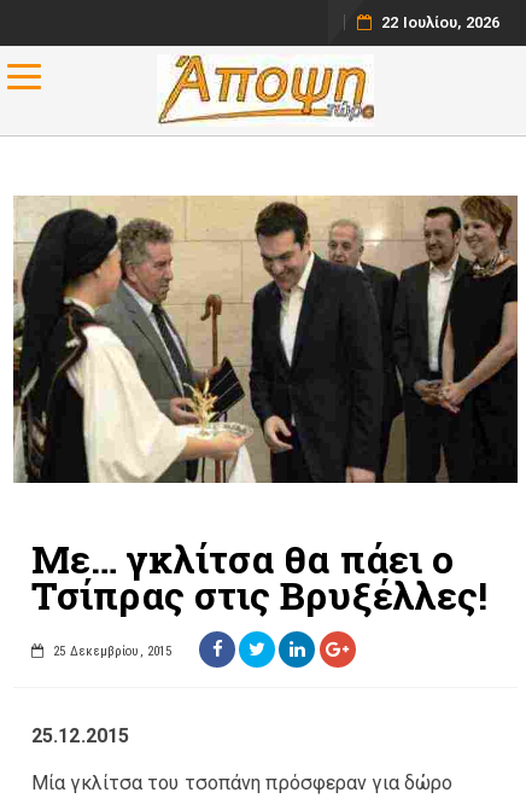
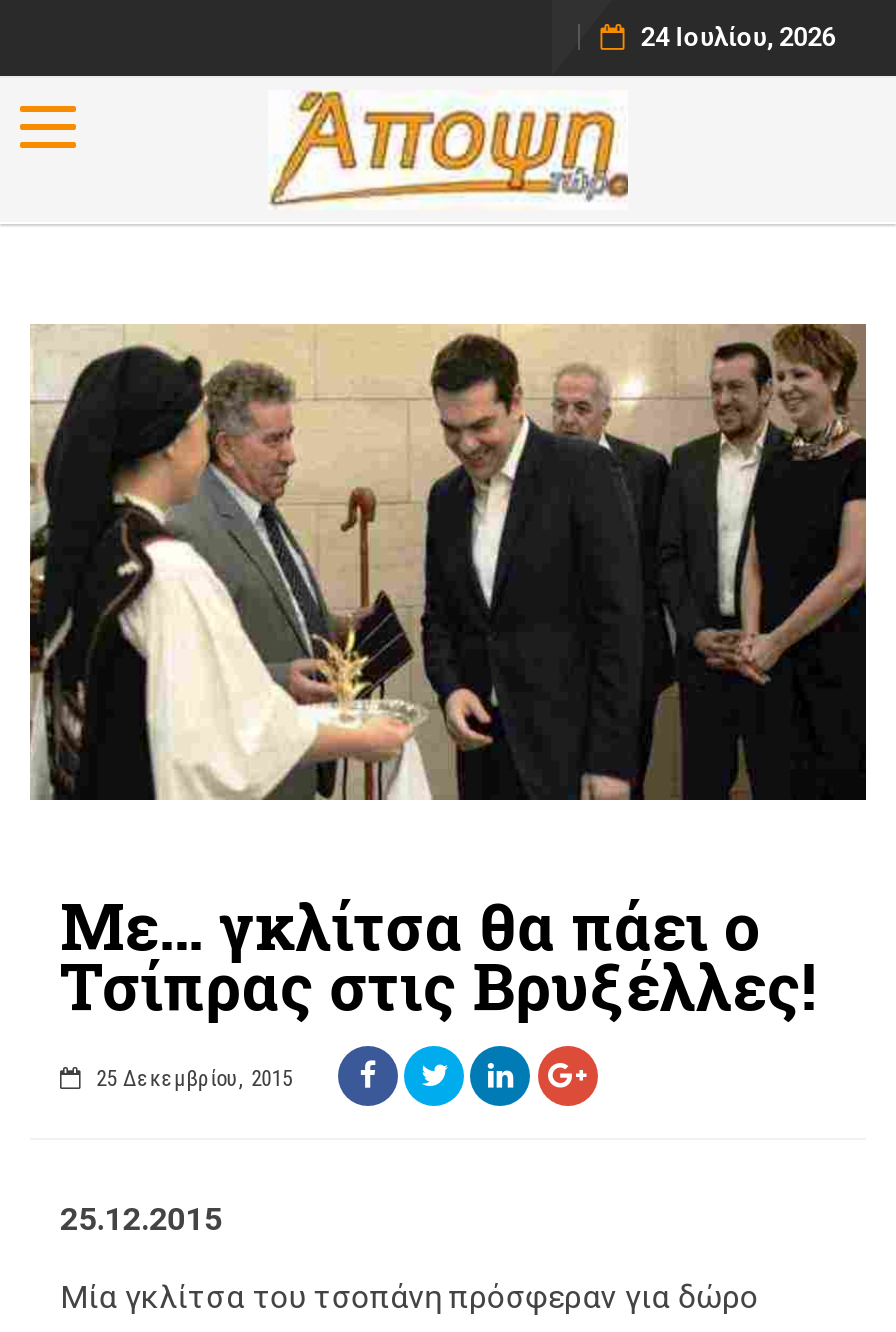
[382,13,499,31] 22 Ιουλίου, 2026 -> [641,22,836,52] 24 Ιουλίου, 2026

